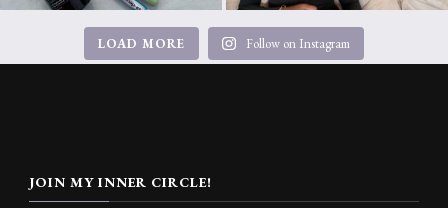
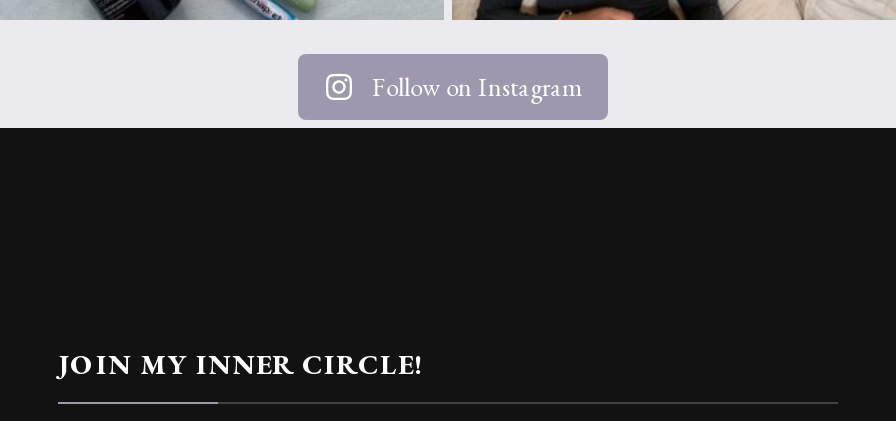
[98,35,185,52] LOAD MORE -> none

